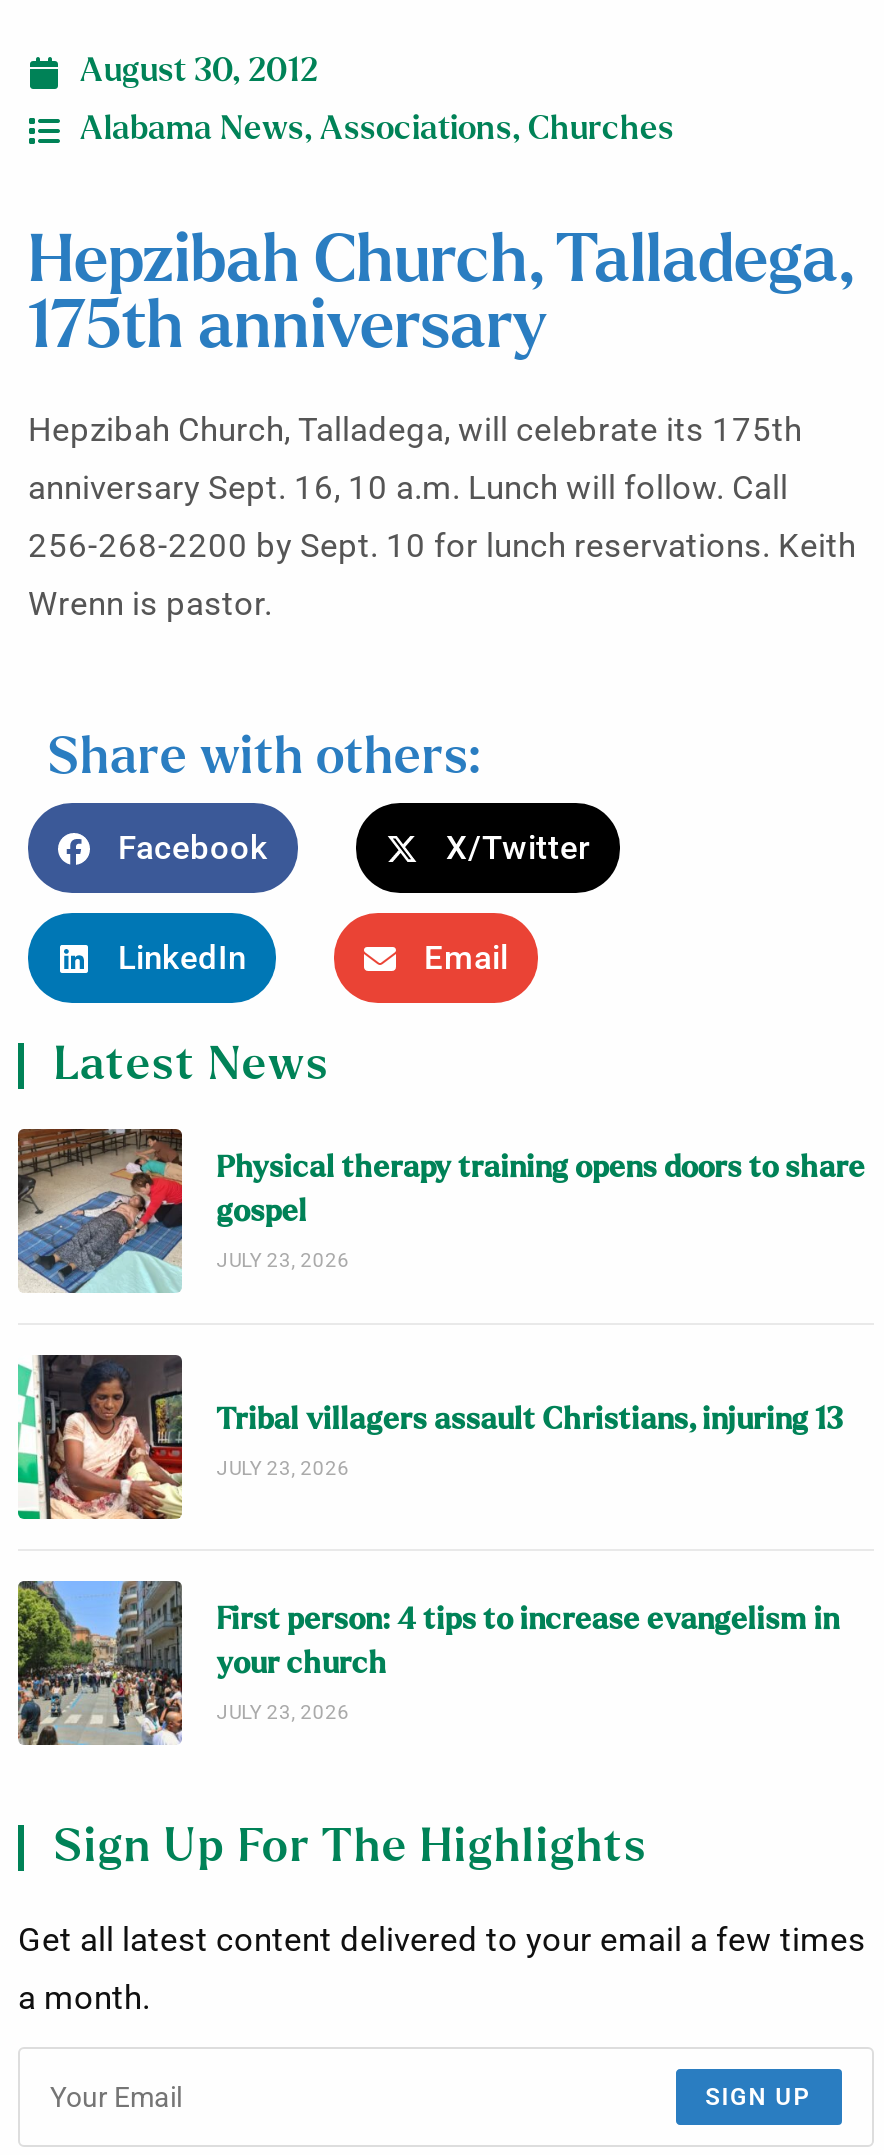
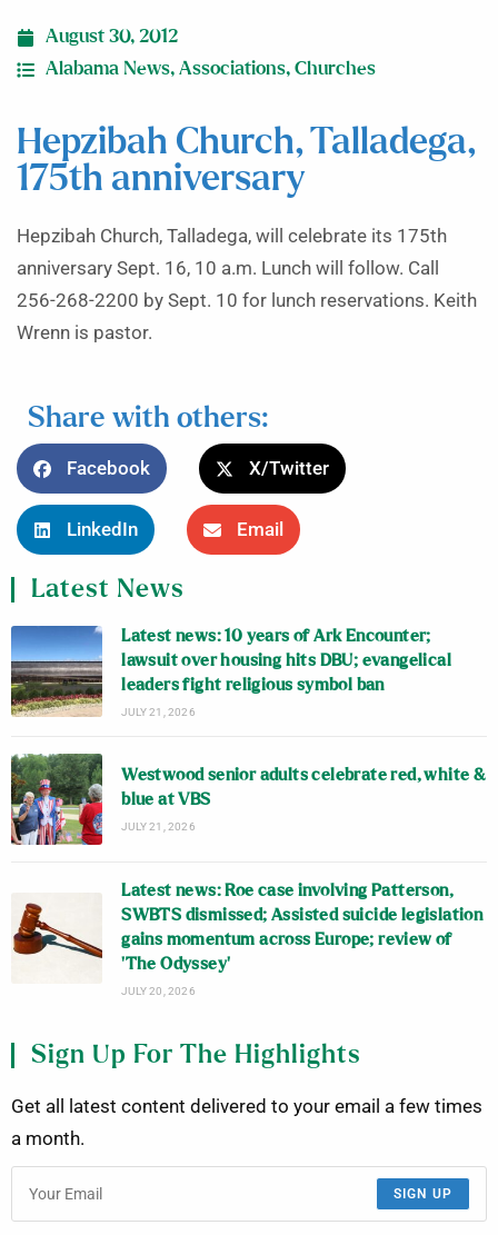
[16,1127,865,1293] [image] | Physical therapy training opens doors to share | gospel | JULY 23, 2026 -> [10,625,451,718] [image] | Latest news: 10 years of Ark Encounter; | lawsuit over housing hits DBU; evangelical | leaders fight religious symbol ban | JULY 21, 2026
[16,1353,850,1521] [image] | Tribal villagers assault Christians, injuring 13 | JULY 23, 2026 -> [10,753,486,846] [image] | Westwood senior adults celebrate red, white & | blue at VBS | JULY 21, 2026
[16,1579,839,1747] [image] | First person: 4 tips to increase evangelism in | your church | JULY 23, 2026 -> [11,882,483,997] [image] | Latest news: Roe case involving Patterson, | SWBTS dismissed; Assisted suicide legislation | gains momentum across Europe; review of | ‘The Odyssey’ | JULY 20, 2026

